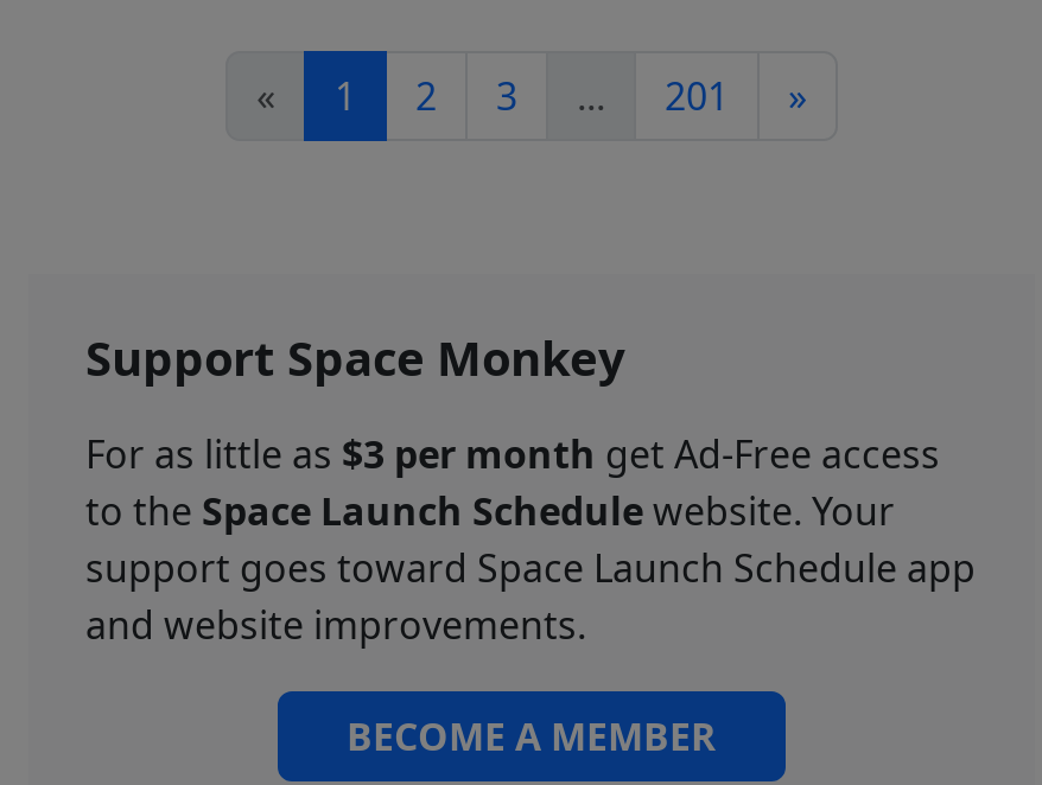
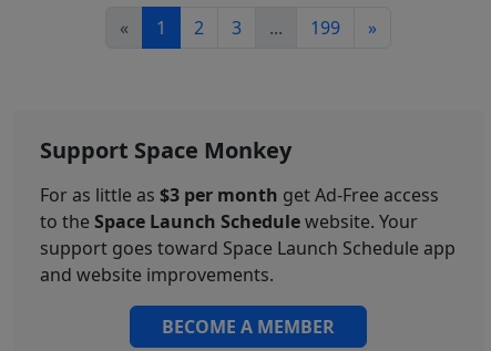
[665,70,729,122] 201 -> [310,16,340,40] 199

